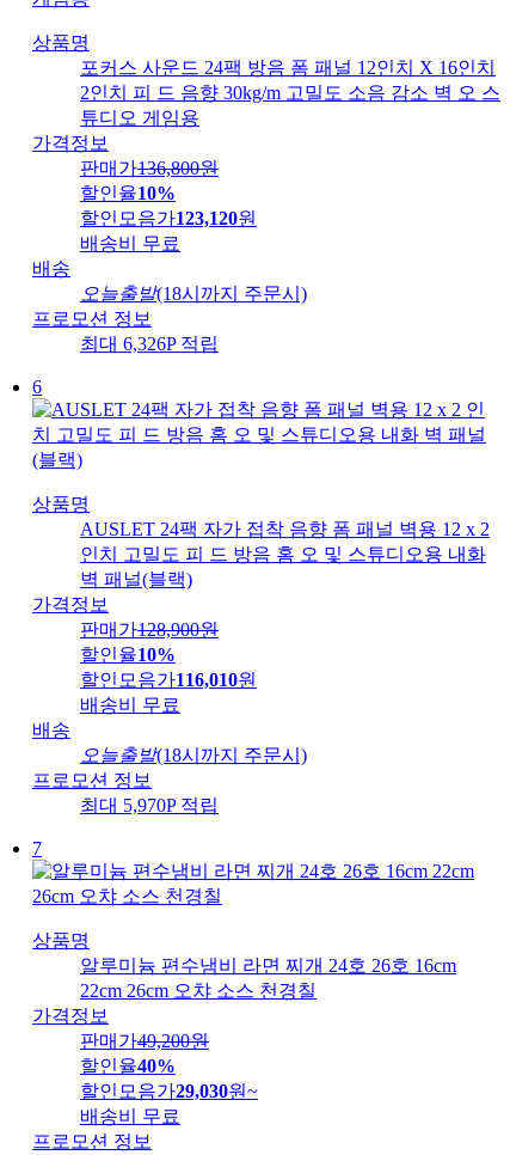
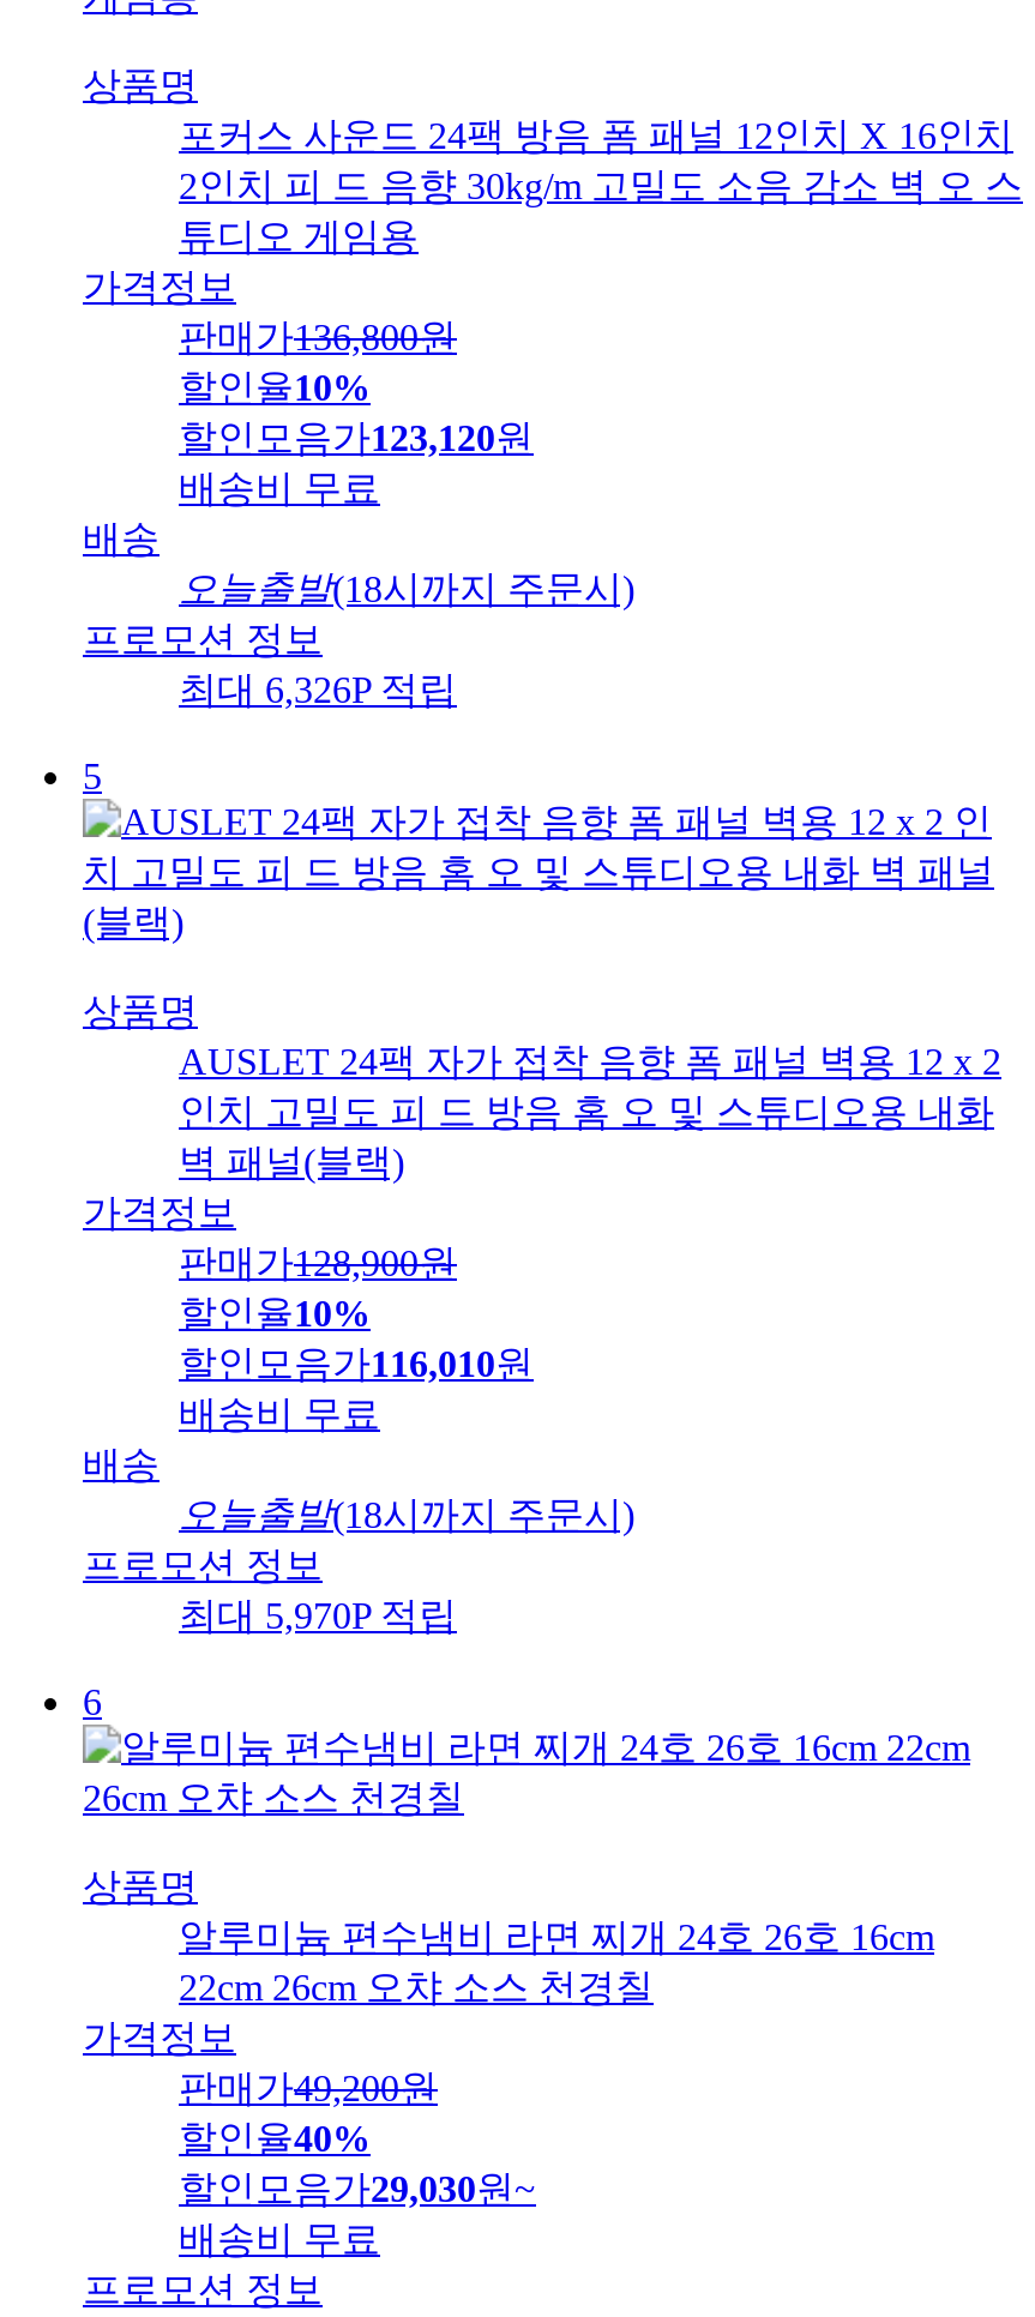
[32,377,42,397] 6 -> [83,756,102,797] 5
[32,838,42,859] 7 -> [83,1682,102,1722] 6

